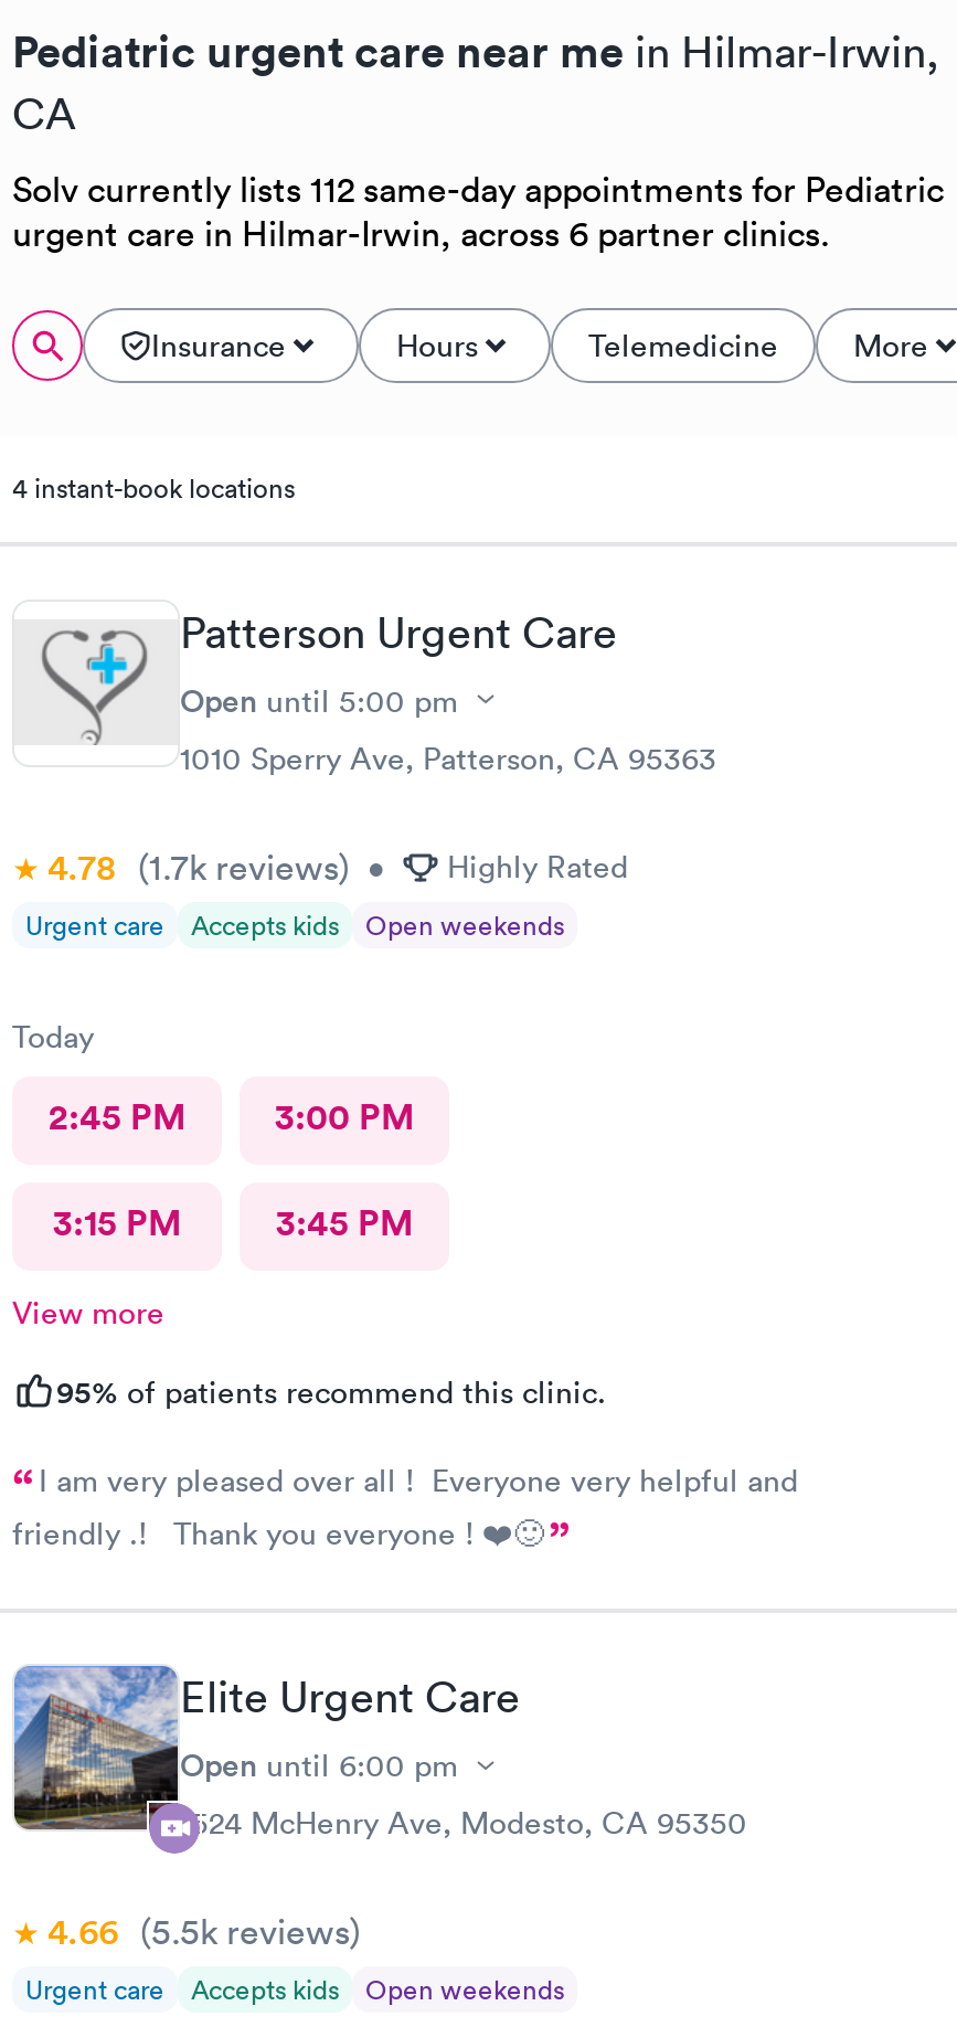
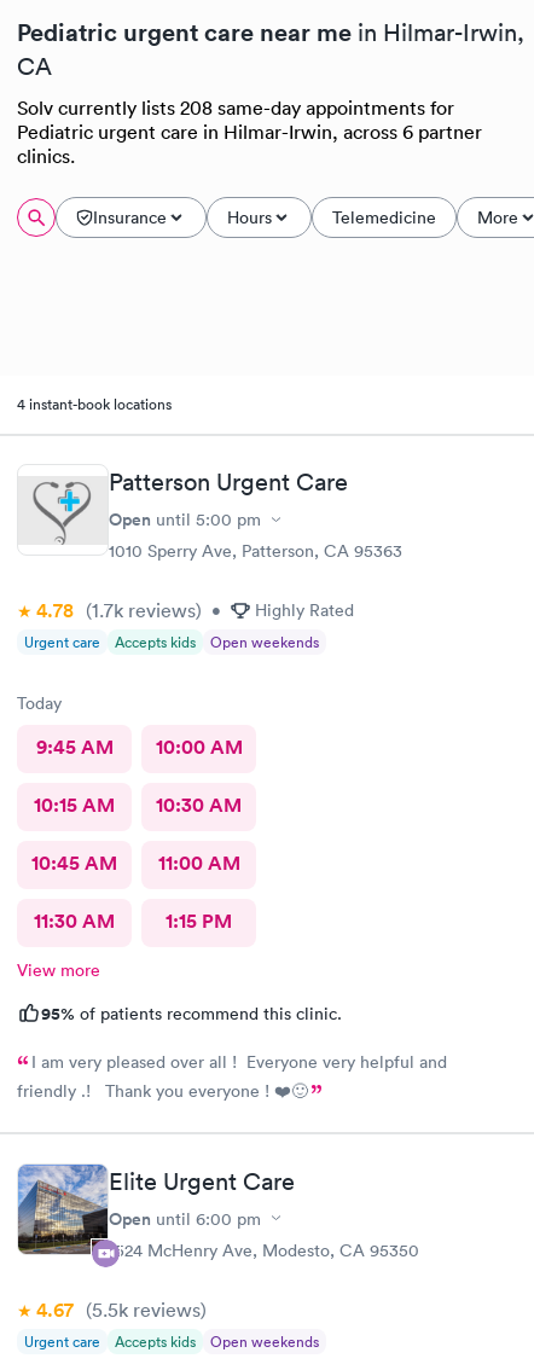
[12,167,944,255] Solv currently lists 112 same-day appointments for Pediatric | urgent care in Hilmar-Irwin, across 6 partner clinics. -> [17,95,482,168] Solv currently lists 208 same-day appointments for | Pediatric urgent care in Hilmar-Irwin, across 6 partner | clinics.
[49,1093,414,1245] 2:45 PM | 3:00 PM | 3:15 PM | 3:45 PM -> [31,735,242,934] 9:45 AM | 10:00 AM | 10:15 AM | 10:30 AM | 10:45 AM | 11:00 AM | 11:30 AM | 1:15 PM
[47,1909,361,1955] 4.66 (5.5k reviews) -> [36,1297,207,1323] 4.67 (5.5k reviews)

